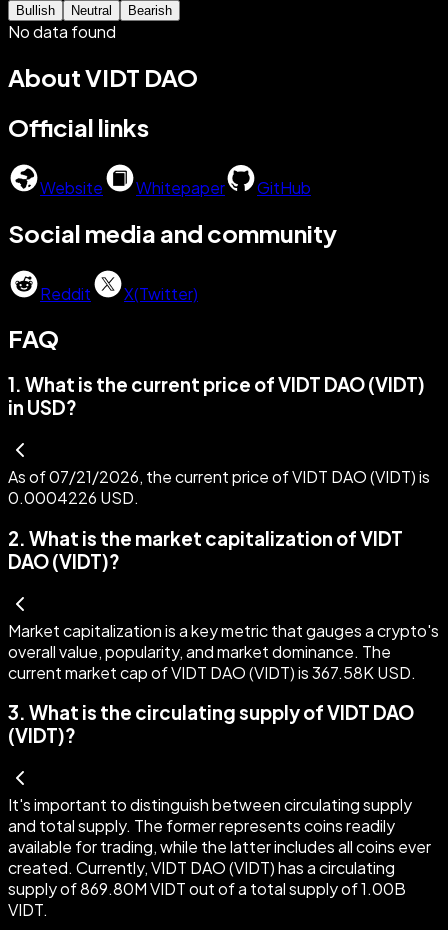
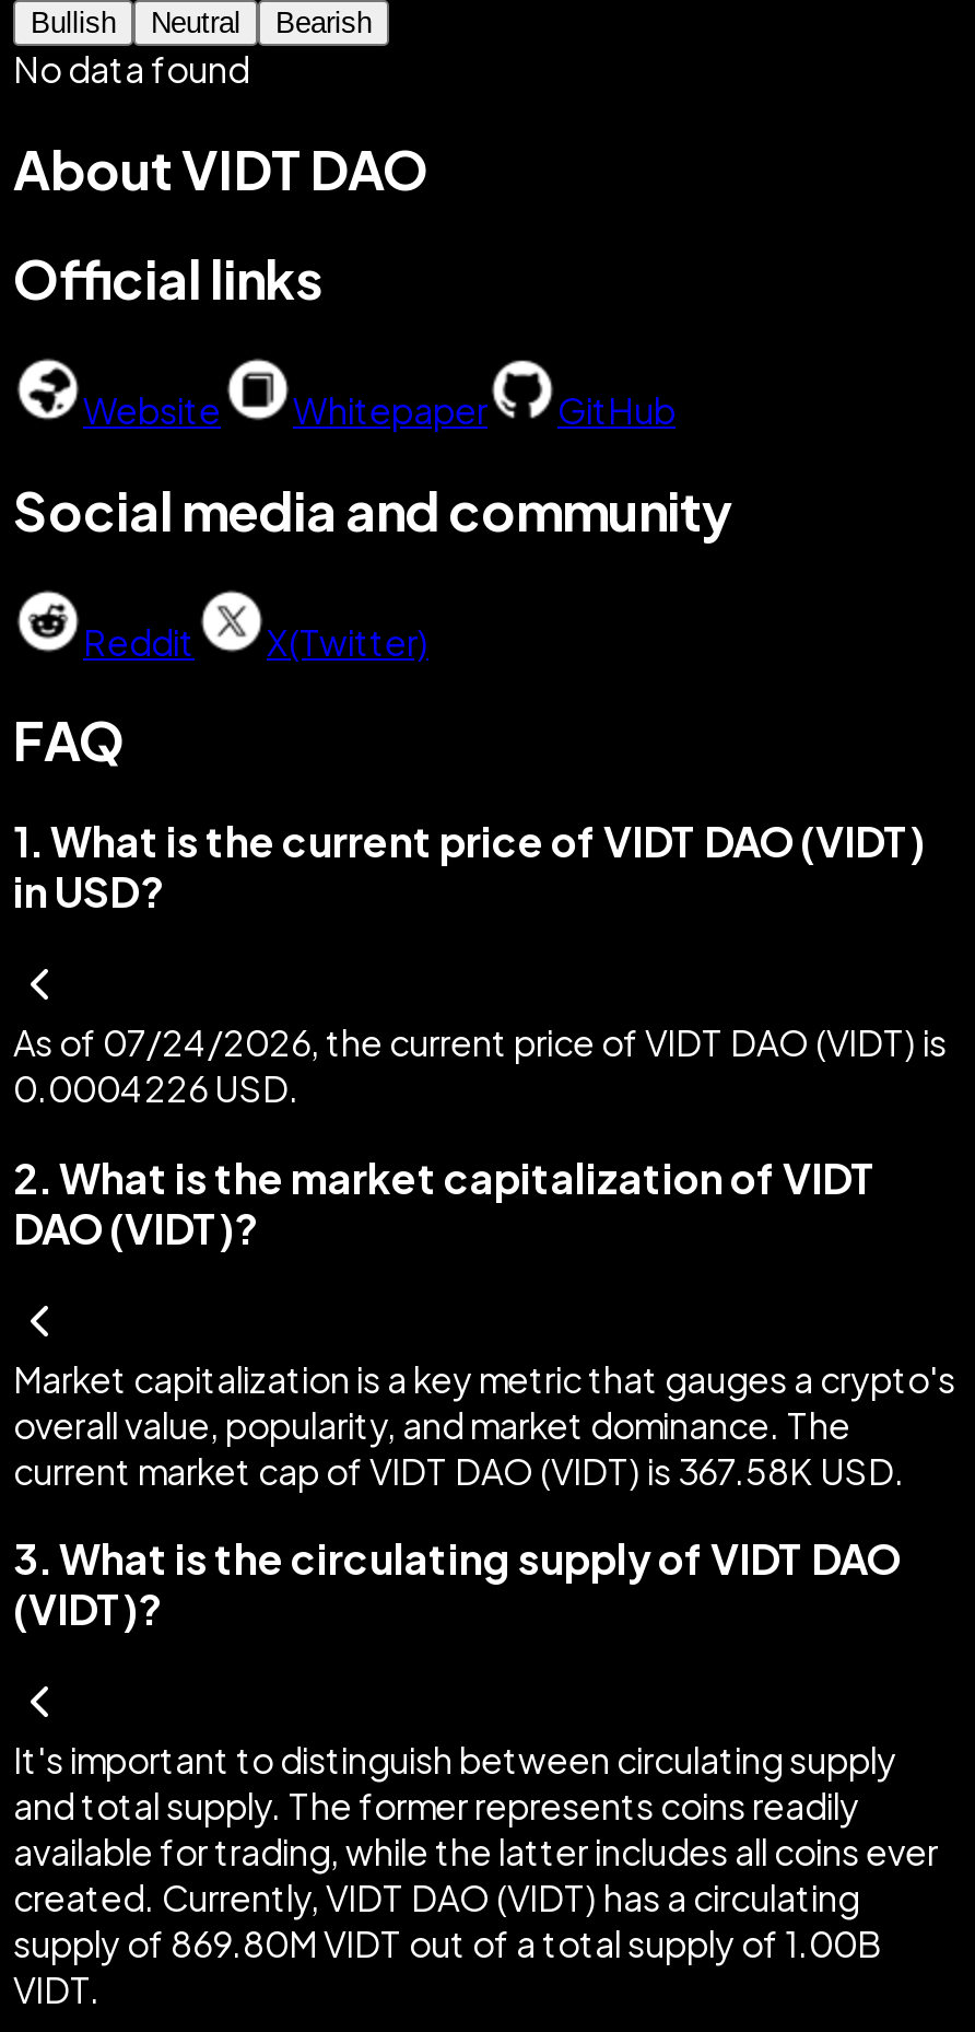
[8,466,430,487] As of 07/21/2026, the current price of VIDT DAO (VIDT) is -> [13,1019,947,1065] As of 07/24/2026, the current price of VIDT DAO (VIDT) is

